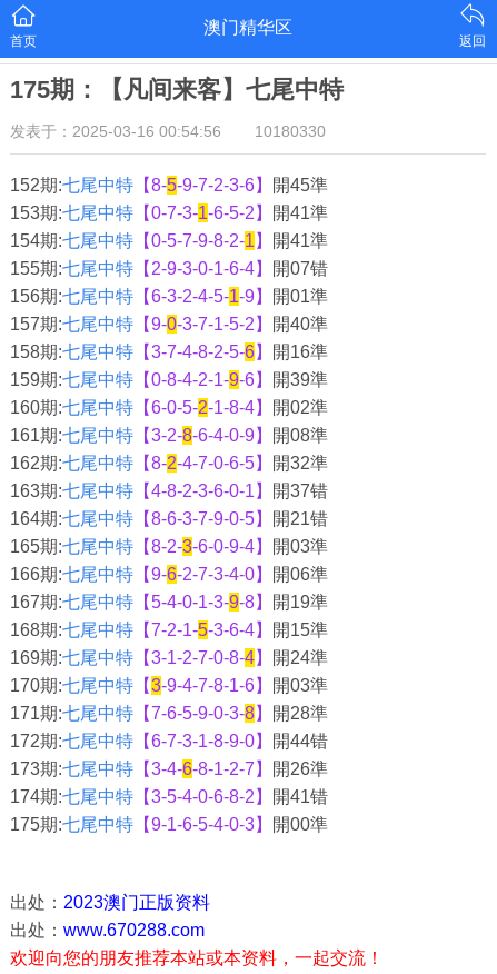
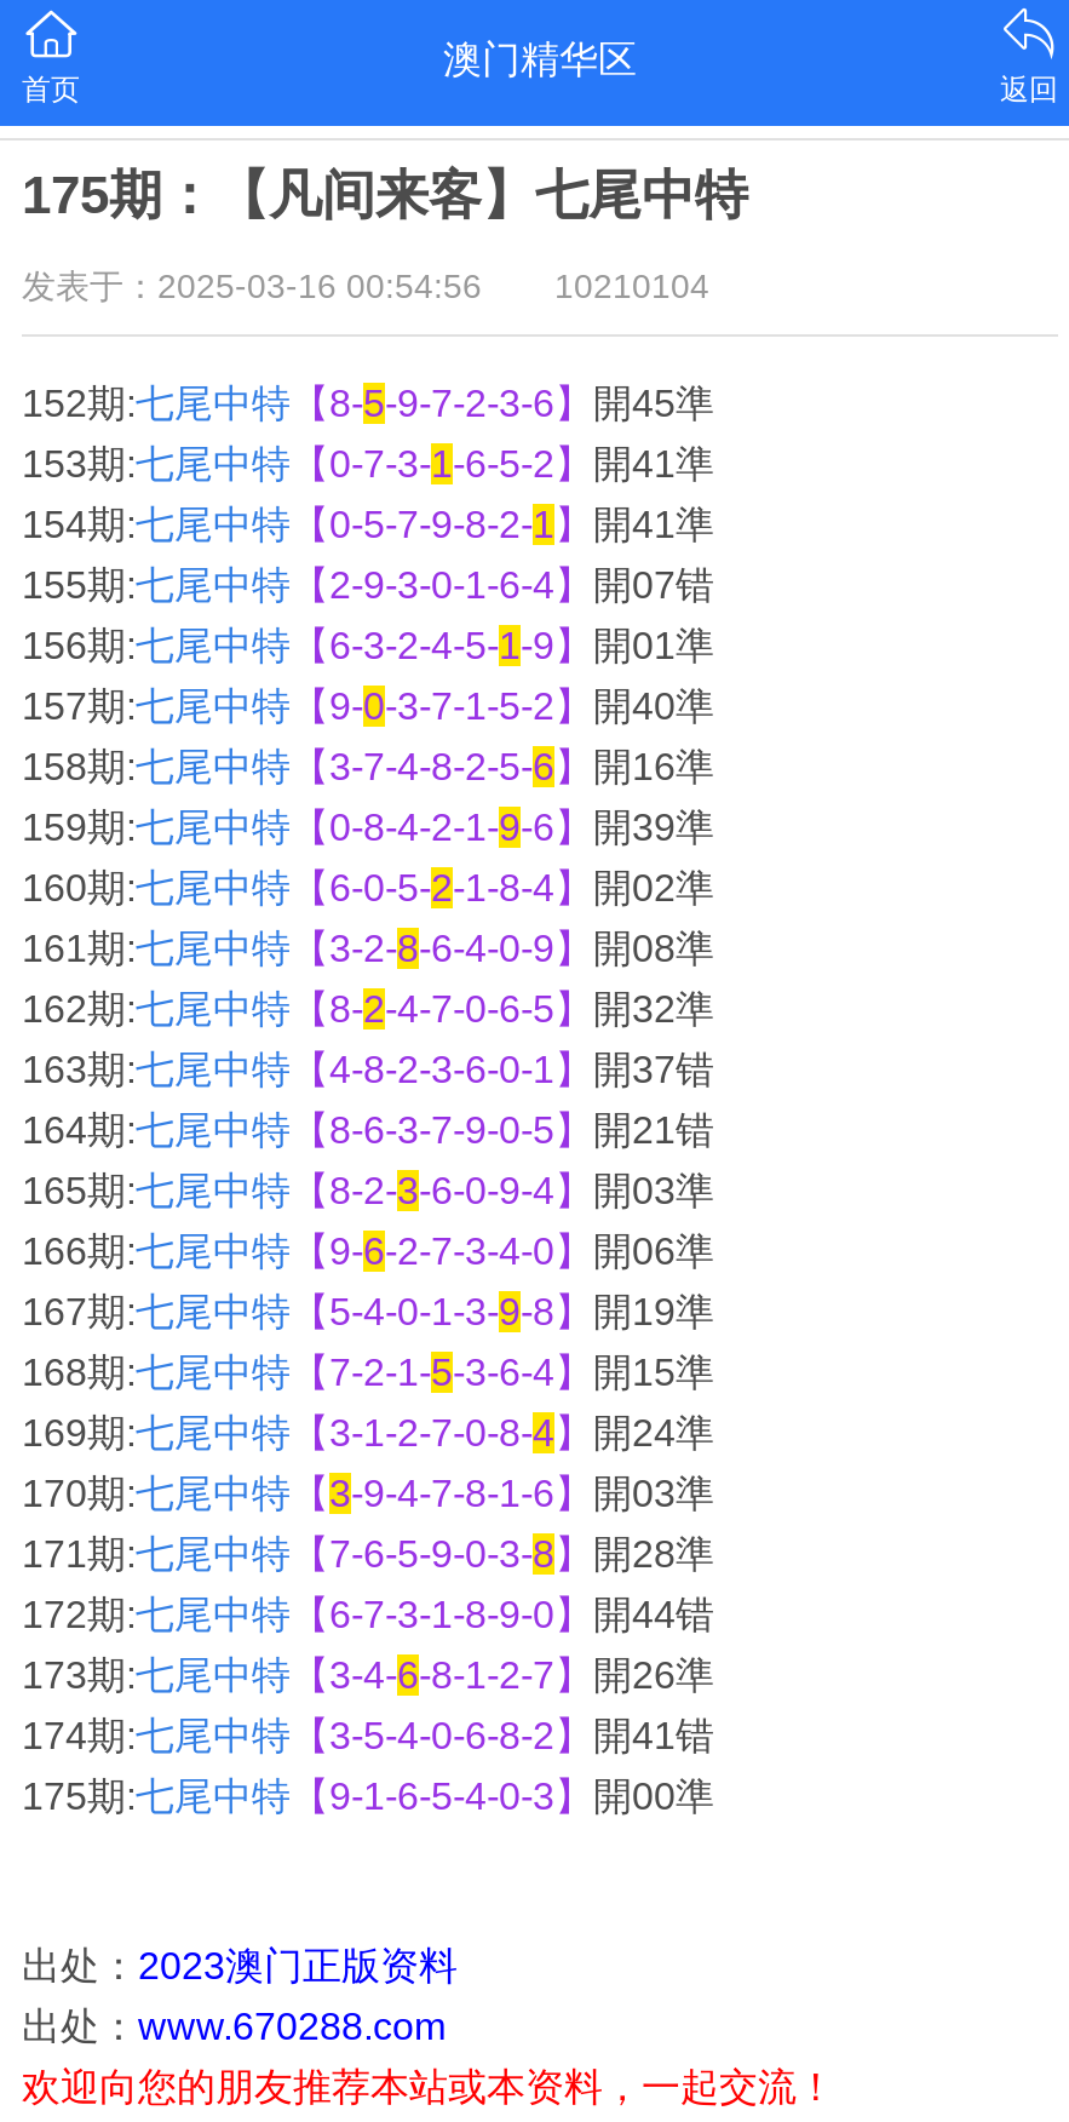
[10,122,326,140] 发表于：2025-03-16 00:54:56 10180330 -> [22,266,709,305] 发表于：2025-03-16 00:54:56 10210104

